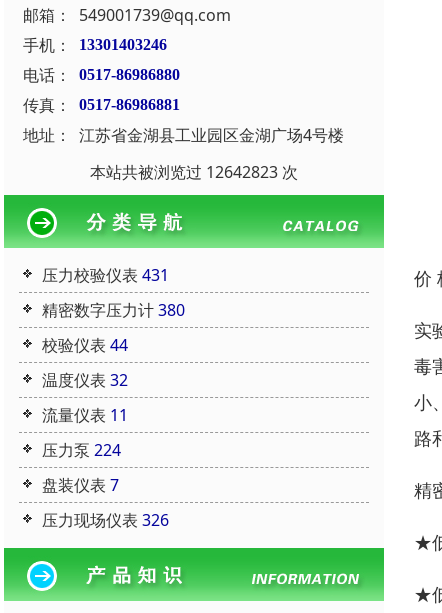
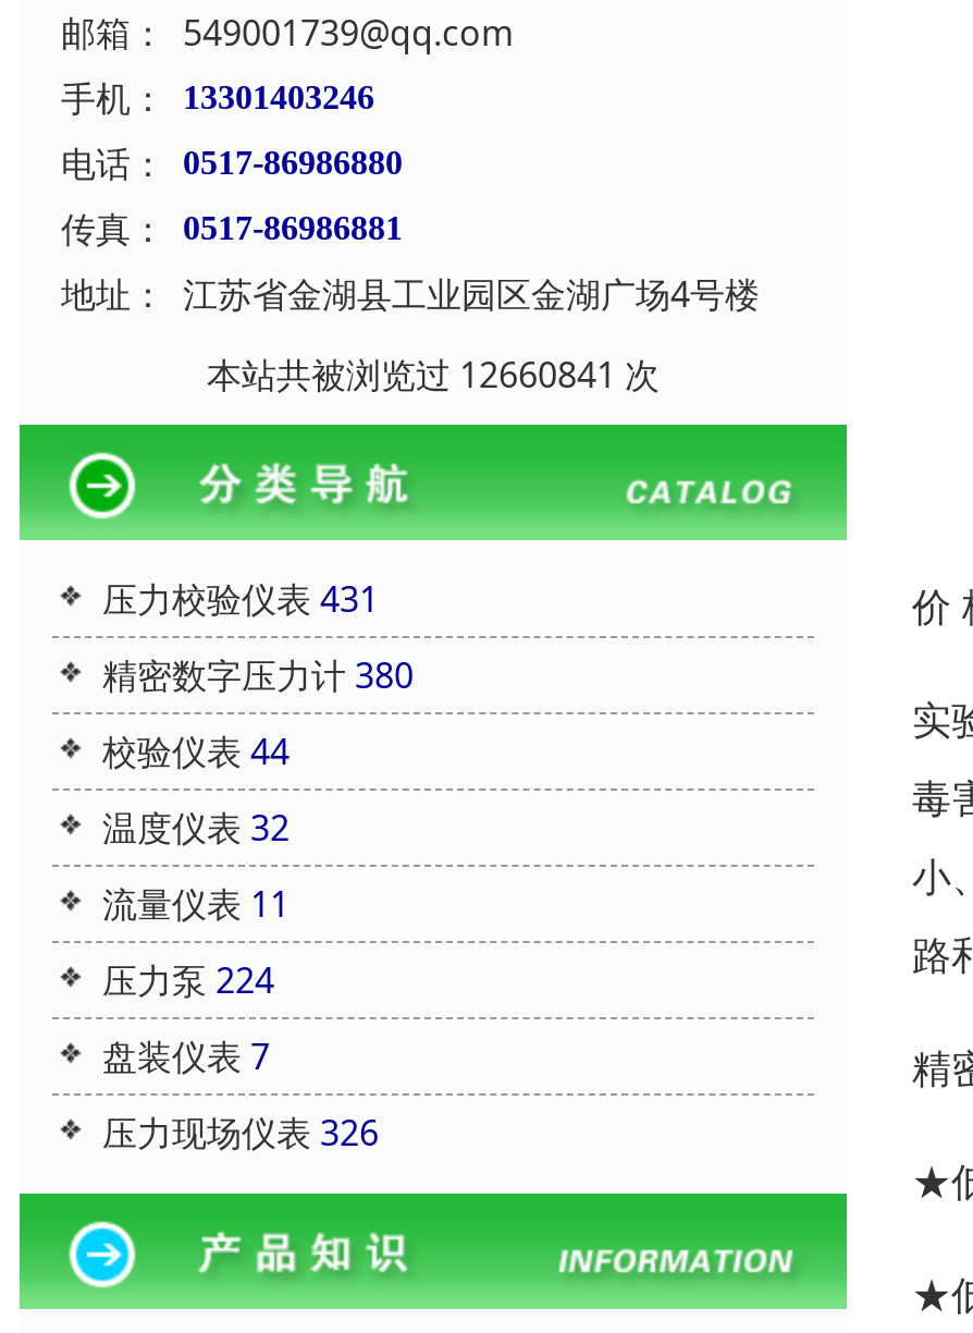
[90,161,298,183] 本站共被浏览过 12642823 次 -> [207,351,660,399] 本站共被浏览过 12660841 次

